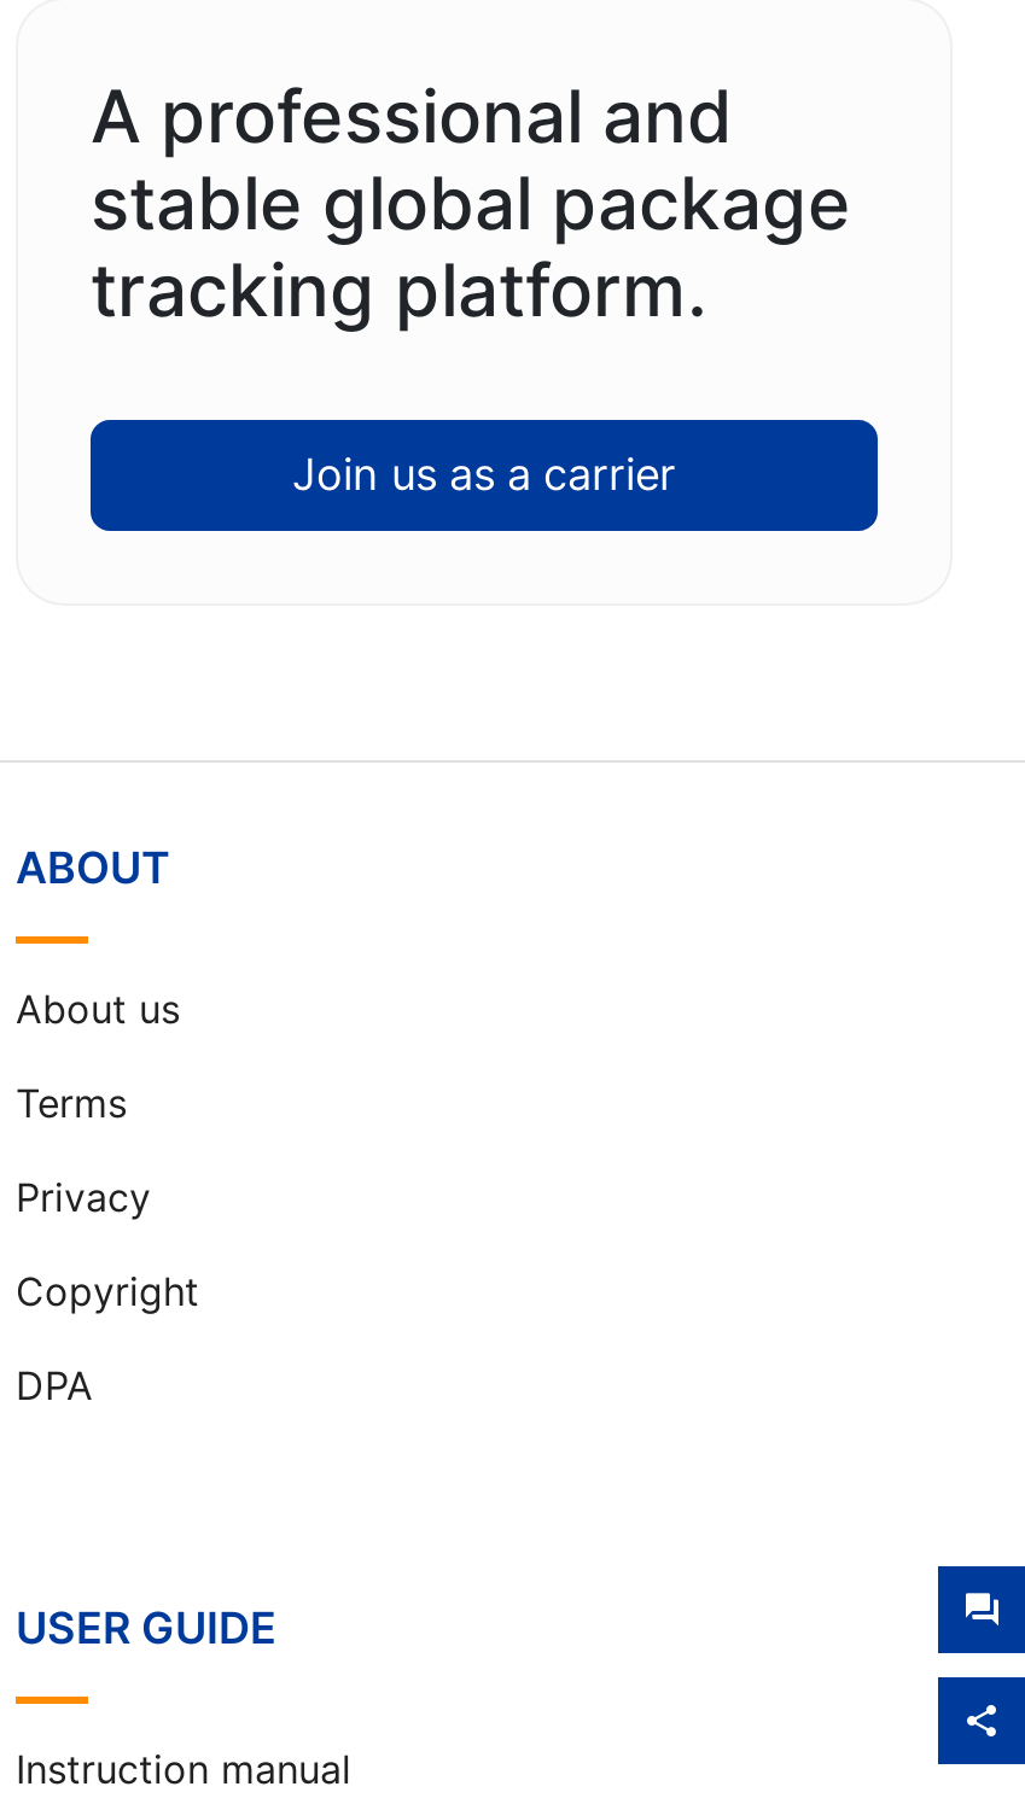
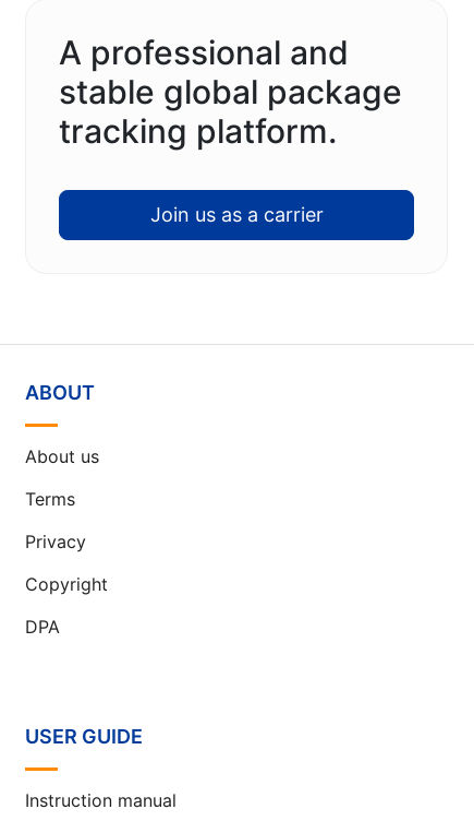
[936,1564,1018,1656] [image] -> none
[936,1675,1018,1767] [image] -> none

